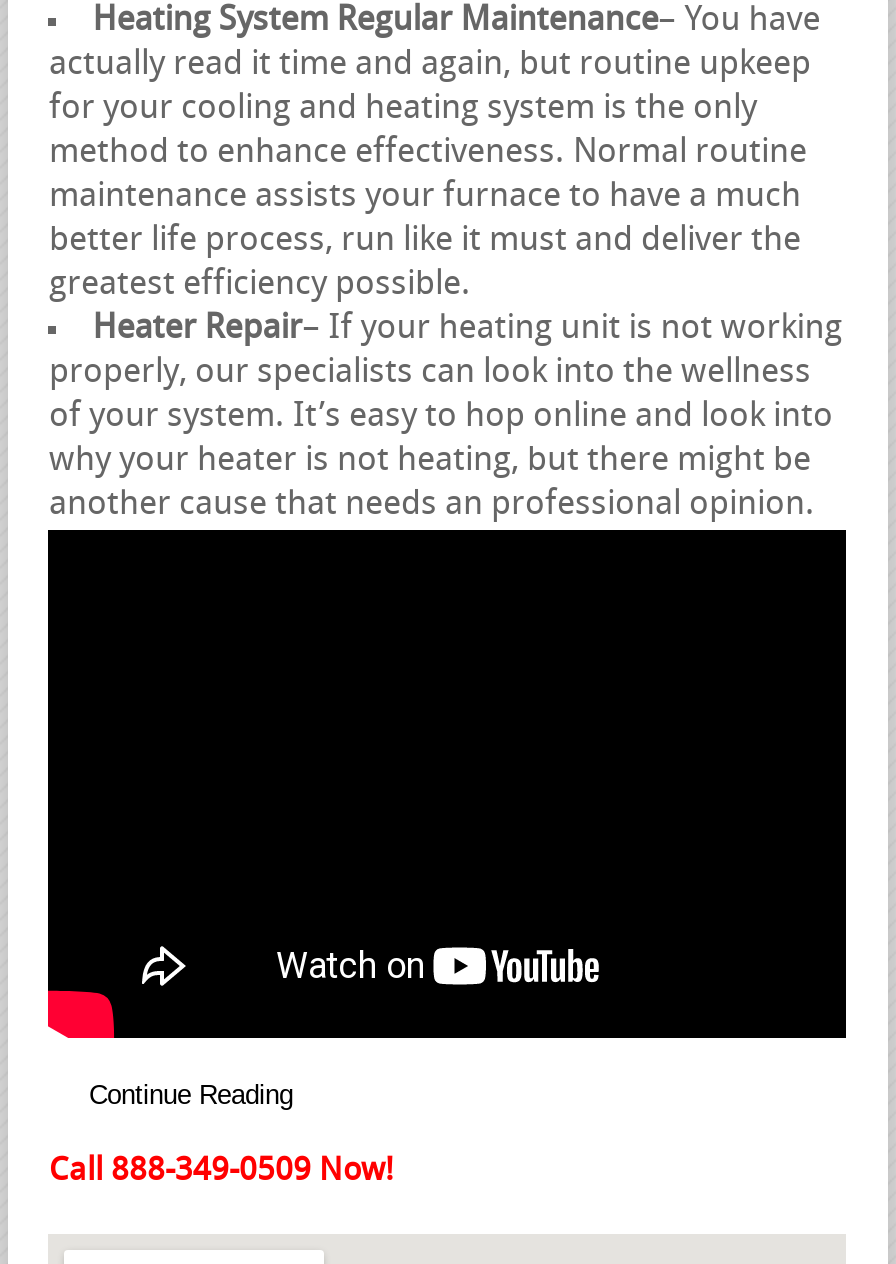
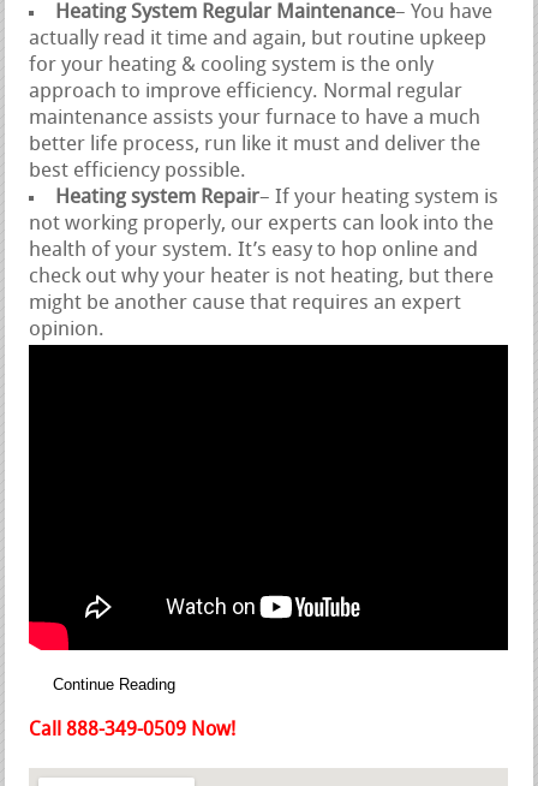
[49,92,757,126] for your cooling and heating system is the only -> [29,56,434,76] for your heating & cooling system is the only
[49,136,807,170] method to enhance effectiveness. Normal routine -> [29,82,463,102] approach to improve efficiency. Normal regular
[49,268,843,522] greatest efficiency possible. | Heater Repair– If your heating unit is not working | properly, our specialists can look into the wellness | of your system. It’s easy to hop online and look into | why your heater is not heating, but there might be | another cause that needs an professional opinion. -> [29,161,499,340] best efficiency possible. | Heating system Repair– If your heating system is | not working properly, our experts can look into the | health of your system. It’s easy to hop online and | check out why your heater is not heating, but there | might be another cause that requires an expert | opinion.

